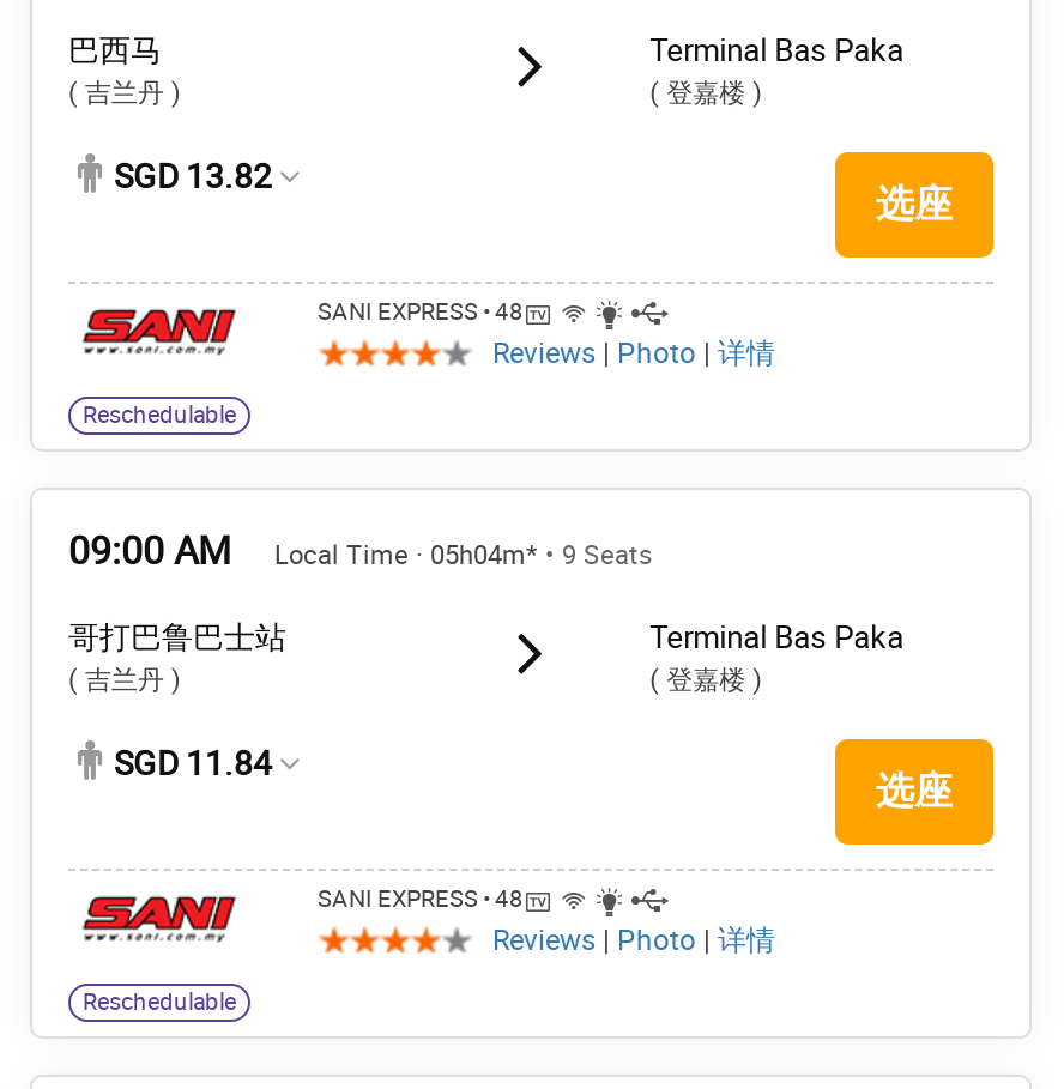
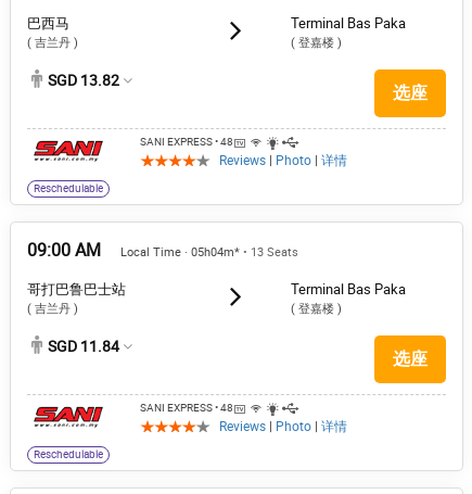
[274,540,653,571] Local Time · 05h04m* • 9 Seats -> [120,245,298,259] Local Time · 05h04m* • 13 Seats

